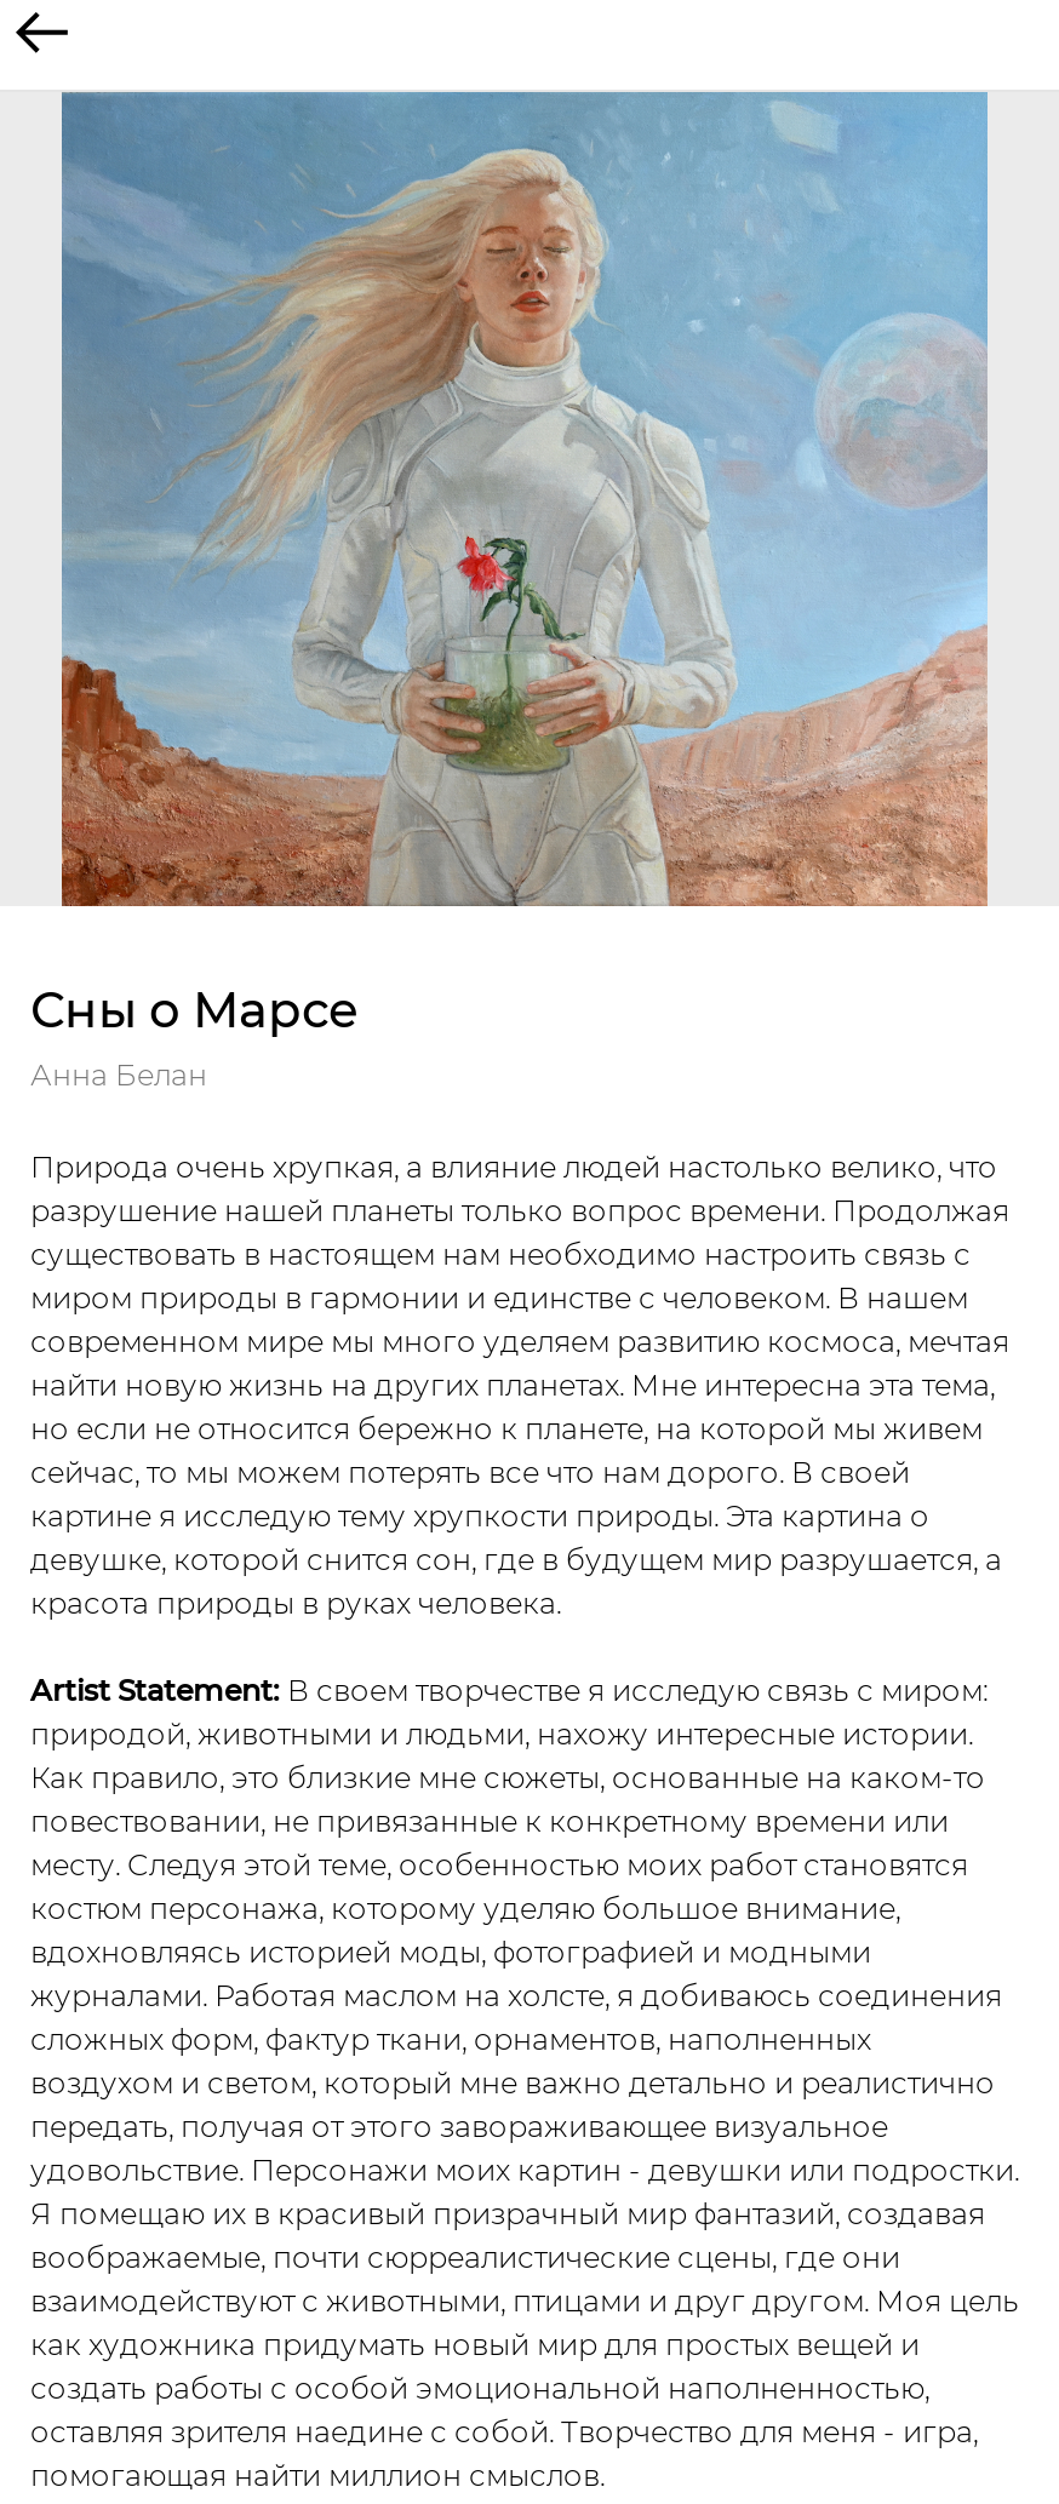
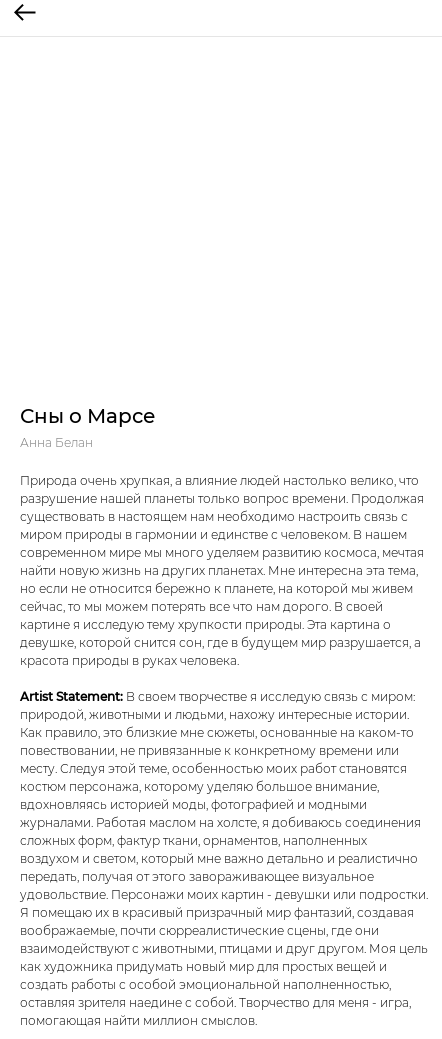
[57,90,992,909] [image] -> none

